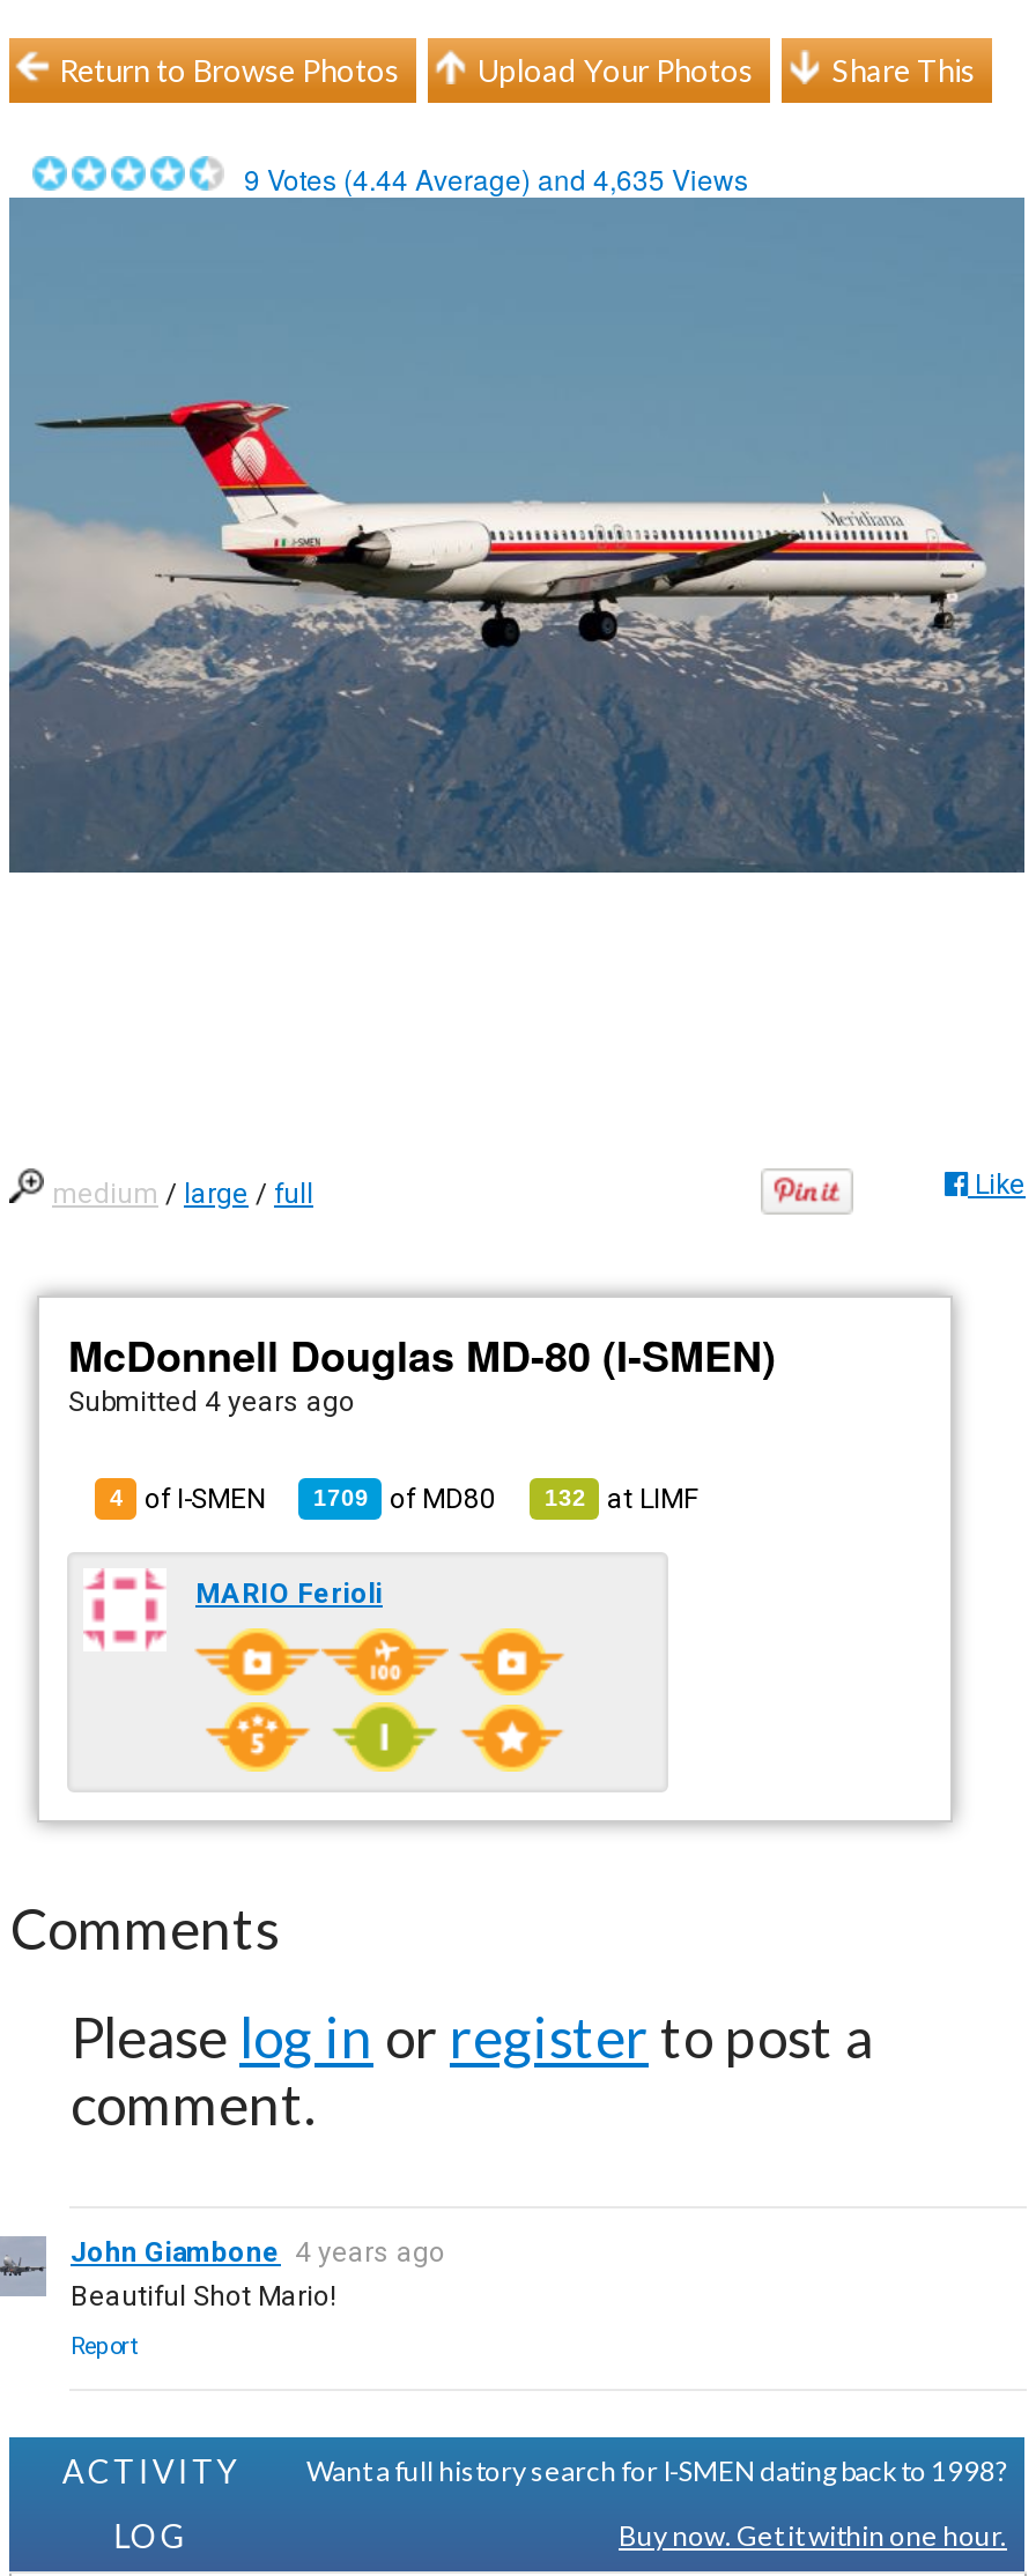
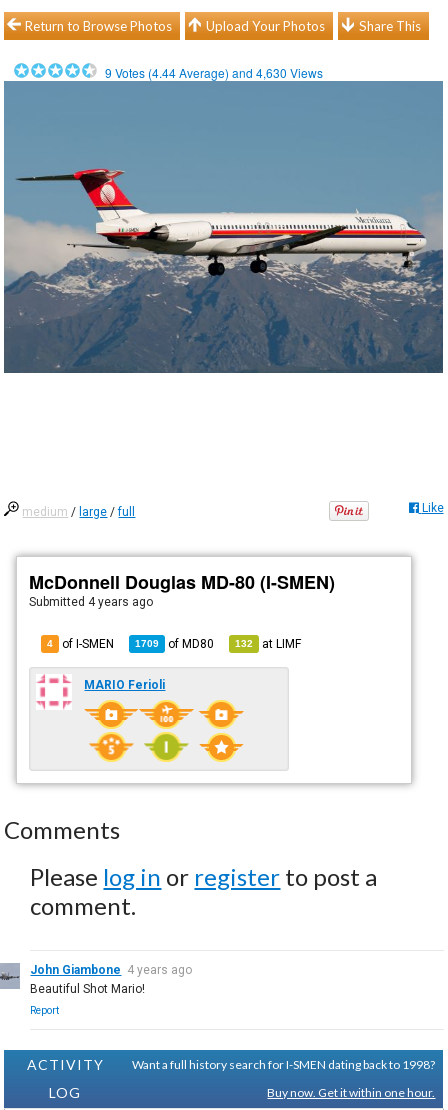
[244,158,762,197] 9 Votes (4.44 Average) and 4,635 Views -> [105,64,329,81] 9 Votes (4.44 Average) and 4,630 Views

